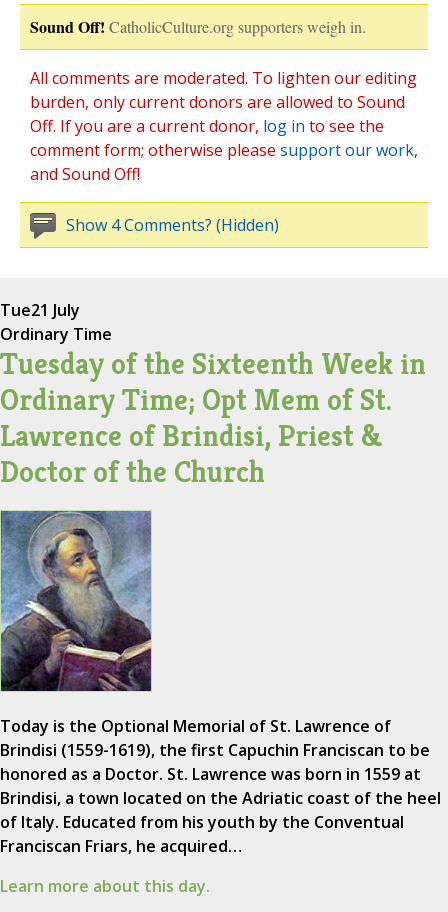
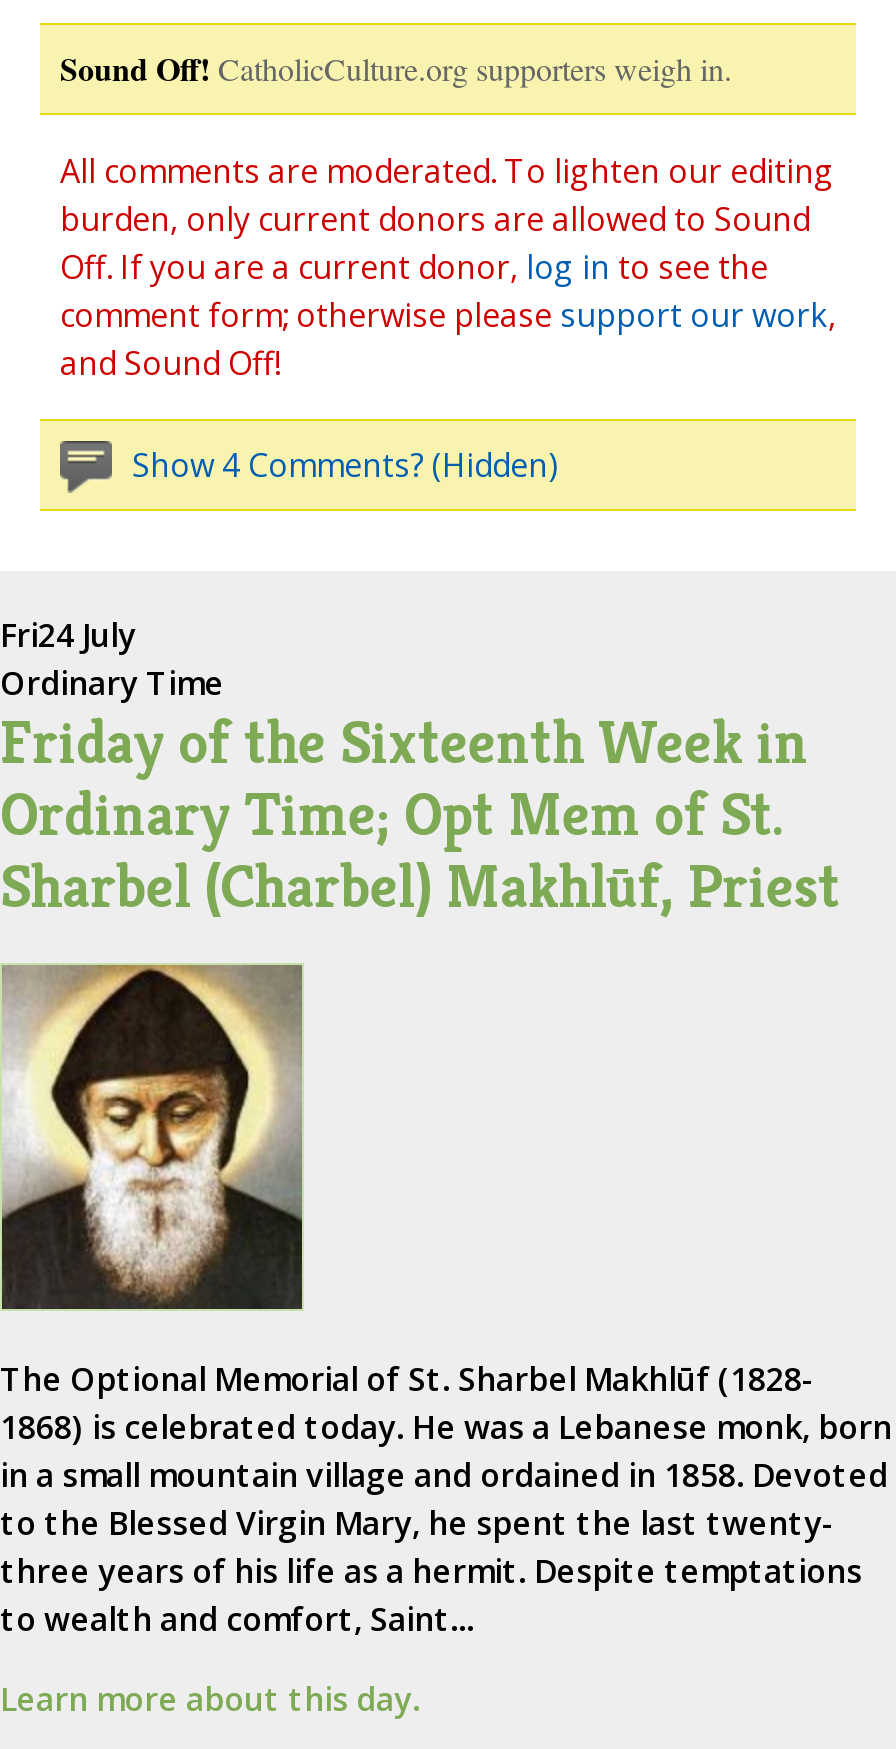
[0,299,80,321] Tue21 July -> [0,613,136,657] Fri24 July
[0,345,426,383] Tuesday of the Sixteenth Week in -> [0,705,808,781] Friday of the Sixteenth Week in
[0,417,382,491] Lawrence of Brindisi, Priest & | Doctor of the Church -> [0,849,840,925] Sharbel (Charbel) Makhlūf, Priest
[3,510,151,664] [image] -> [6,1013,302,1309] [image]
[0,715,441,857] Today is the Optional Memorial of St. Lawrence of | Brindisi (1559-1619), the first Capuchin Franciscan to be | honored as a Doctor. St. Lawrence was born in 1559 at | Brindisi, a town located on the Adriatic coast of the heel | of Italy. Educated from his youth by the Conventual | Franciscan Friars, he acquired… -> [0,1357,892,1641] The Optional Memorial of St. Sharbel Makhlūf (1828- | 1868) is celebrated today. He was a Lebanese monk, born | in a small mountain village and ordained in 1858. Devoted | to the Blessed Virgin Mary, he spent the last twenty- | three years of his life as a hermit. Despite temptations | to wealth and comfort, Saint…

